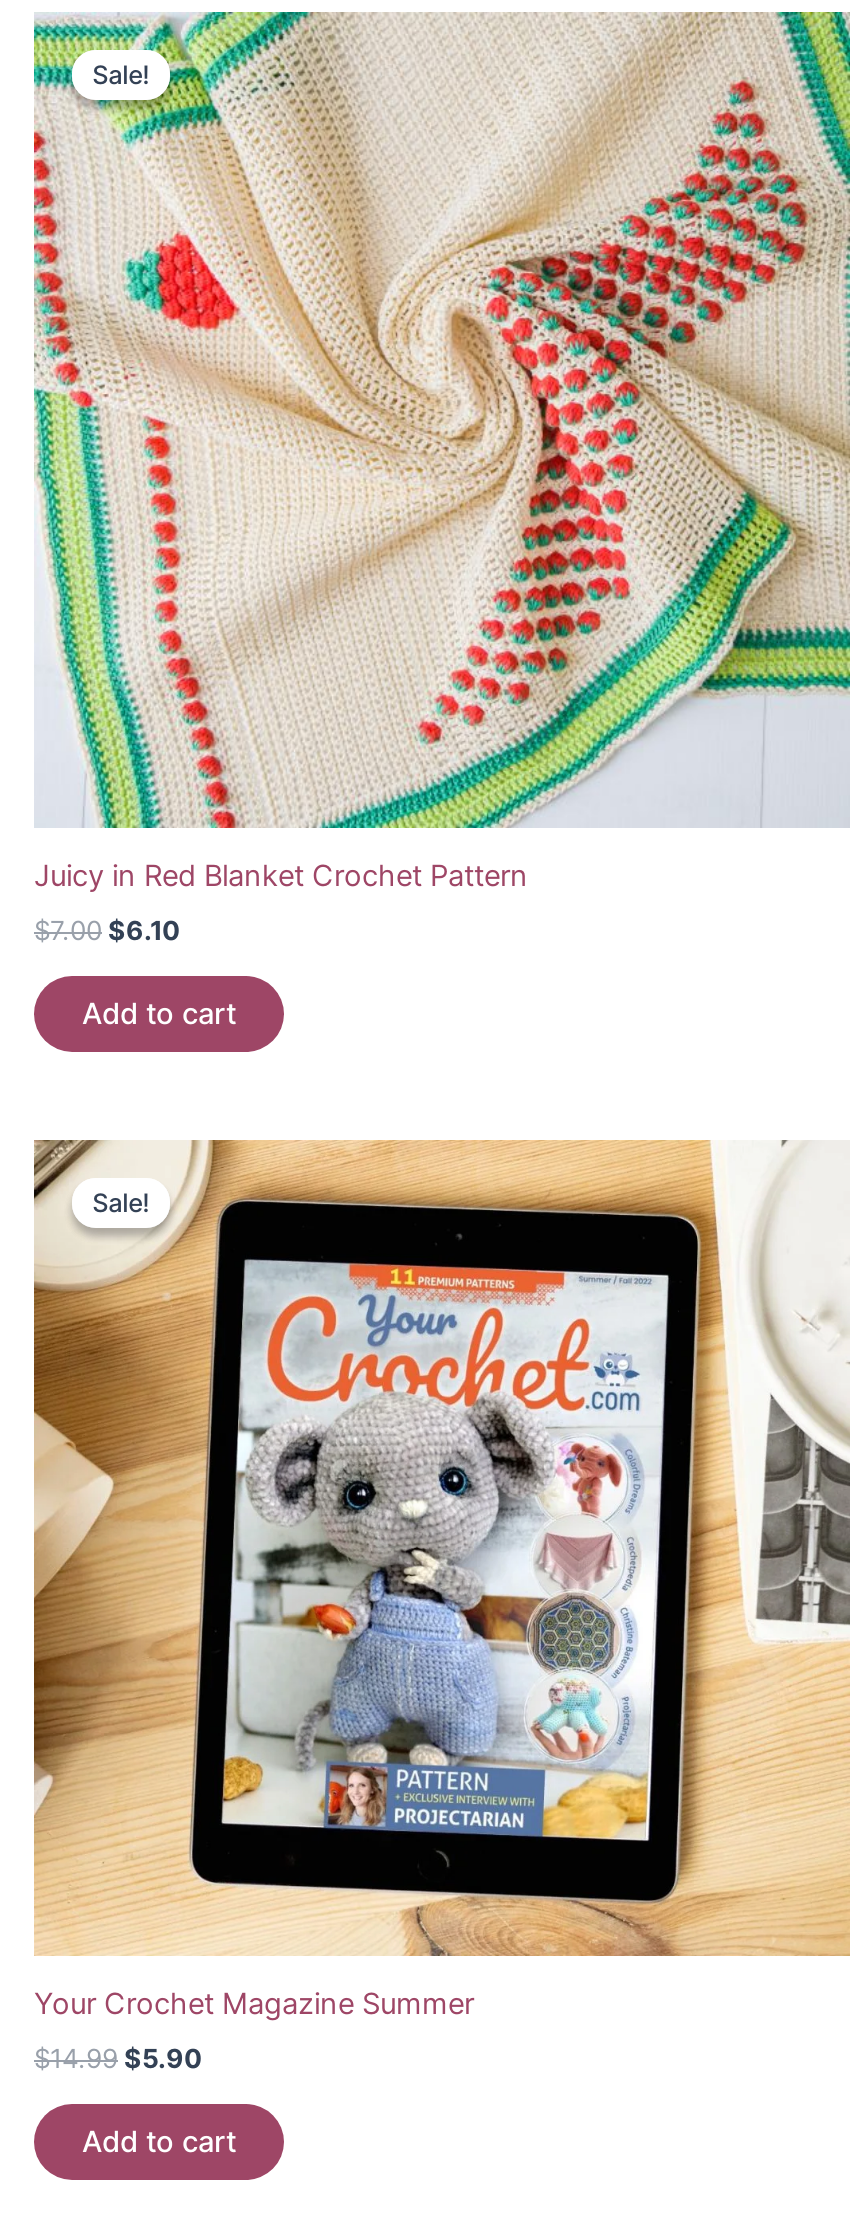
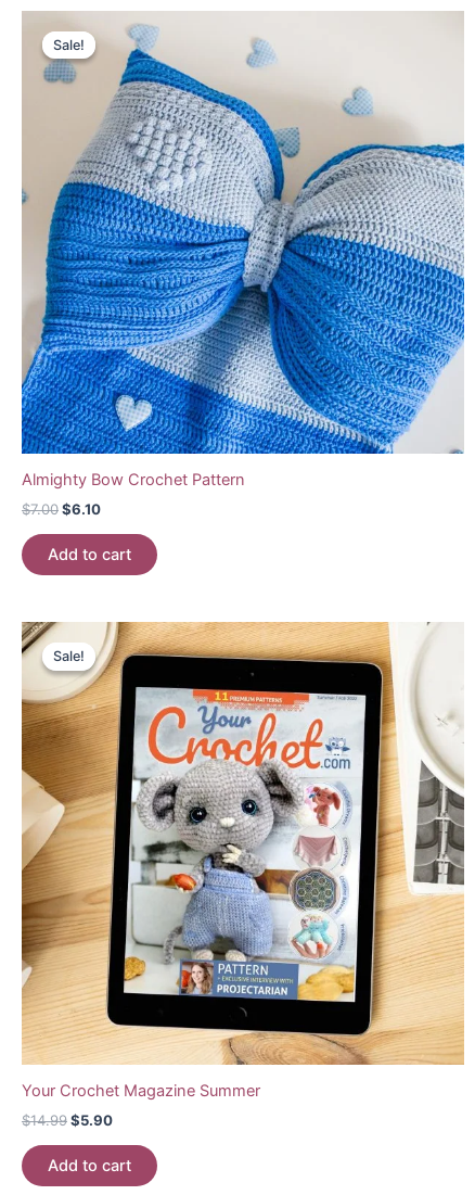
[32,9,852,894] [image] | Juicy in Red Blanket Crochet Pattern -> [21,10,465,489] [image] | Almighty Bow Crochet Pattern

